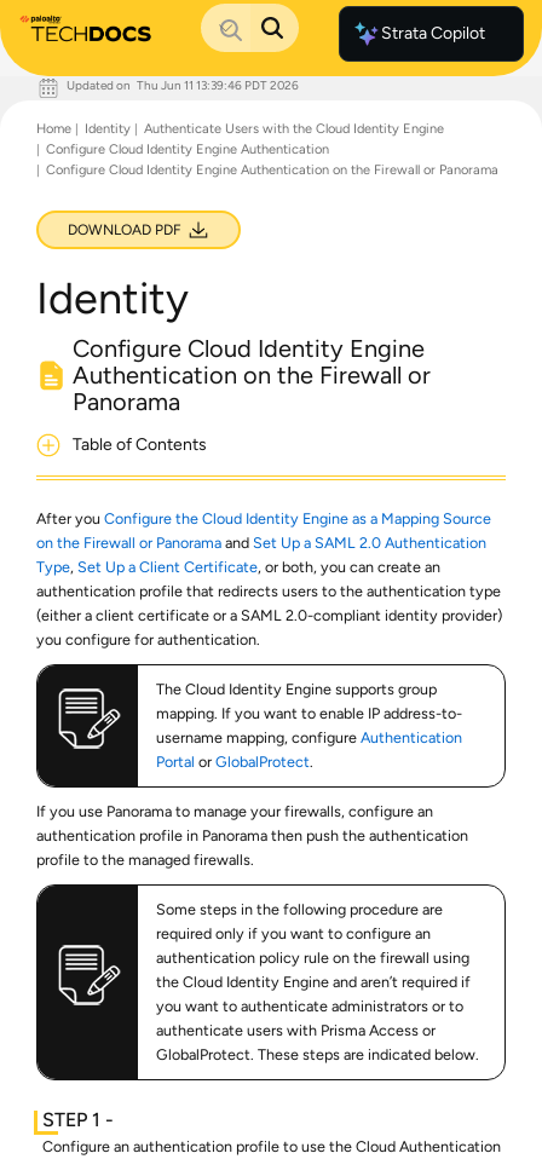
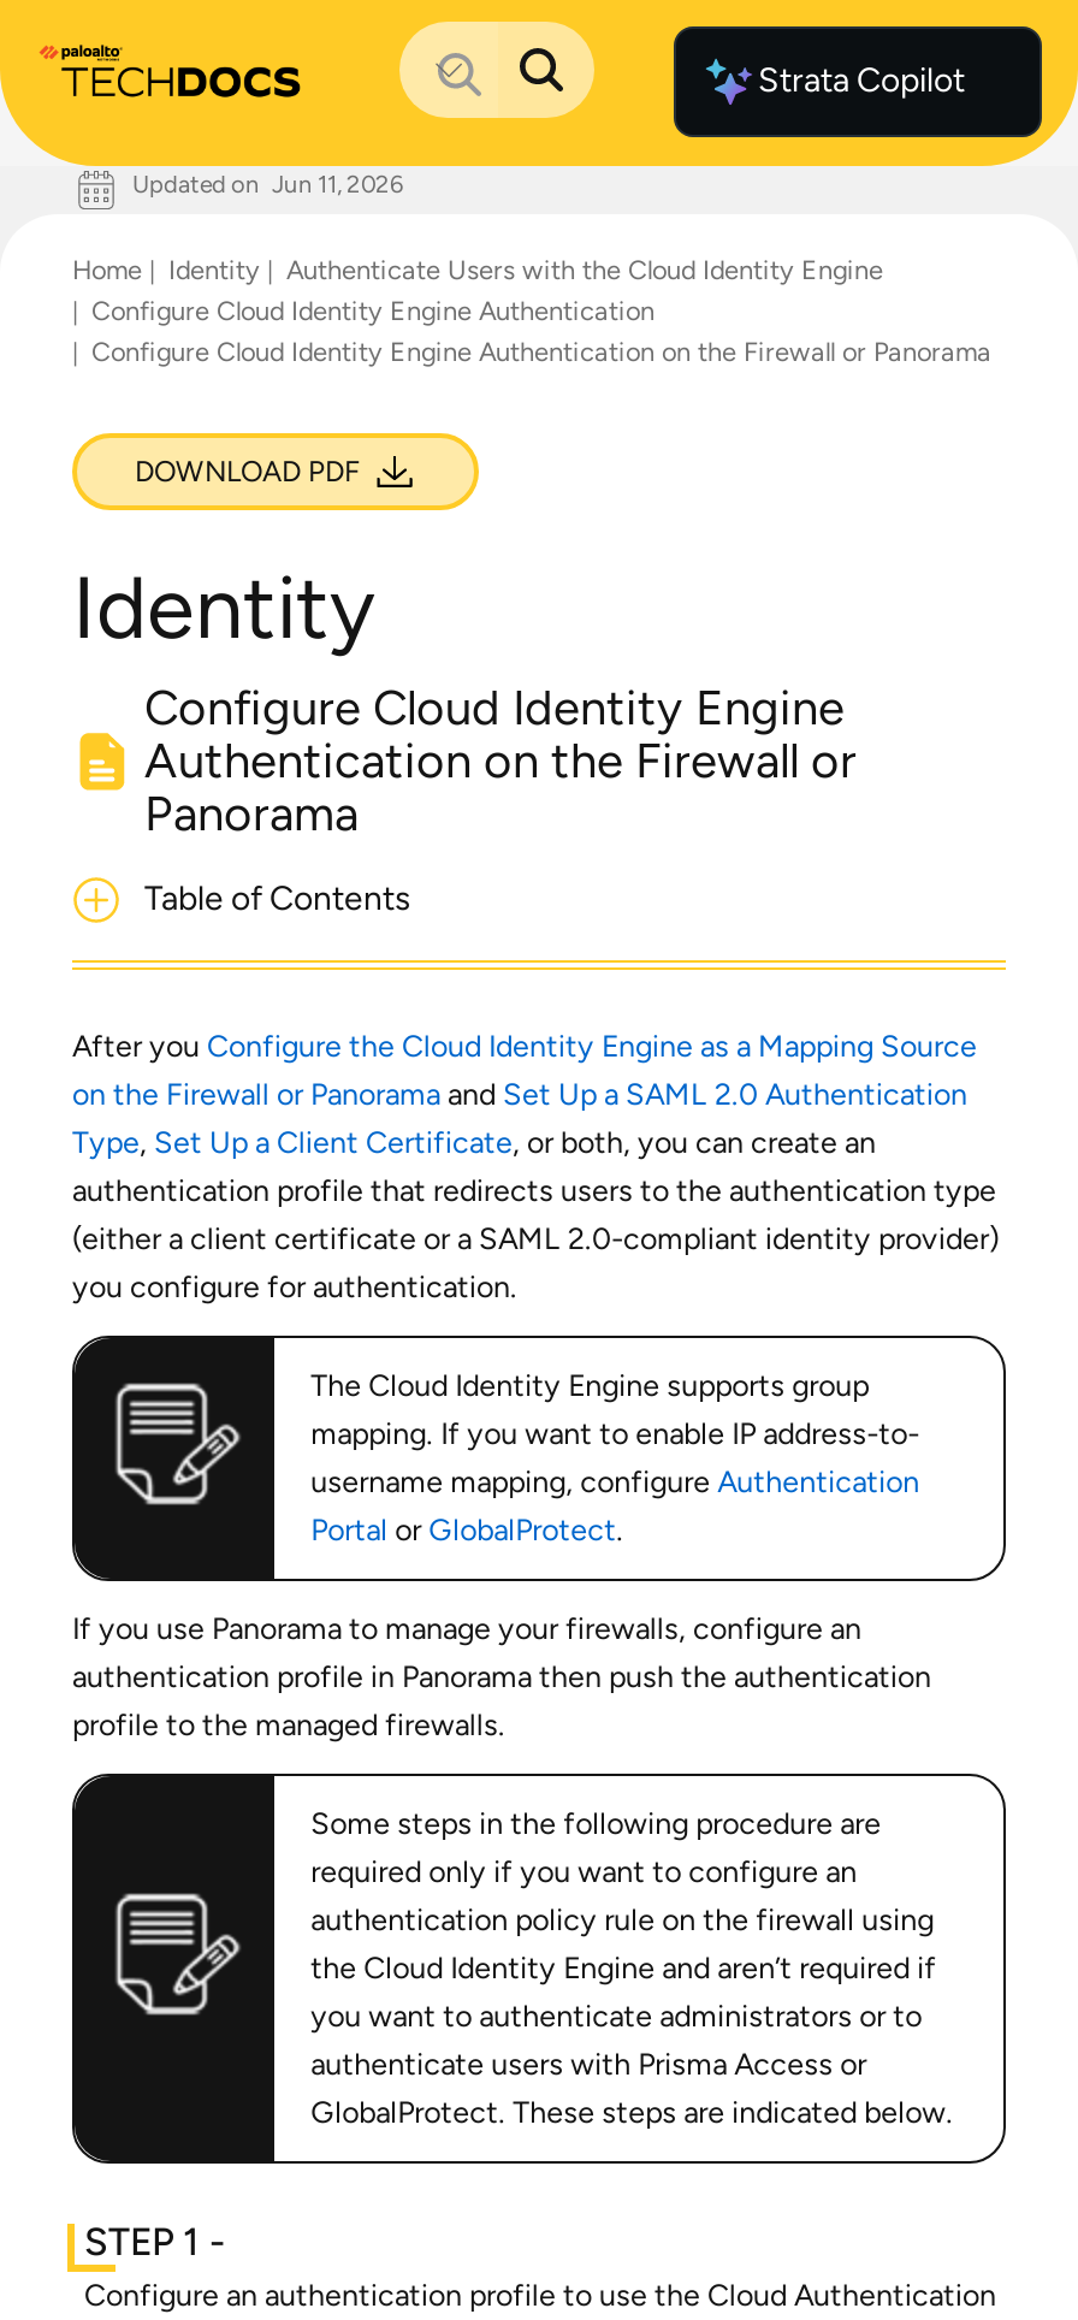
[67,77,299,93] Updated on Thu Jun 11 13:39:46 PDT 2026 -> [132,167,404,199] Updated on Jun 11, 2026

